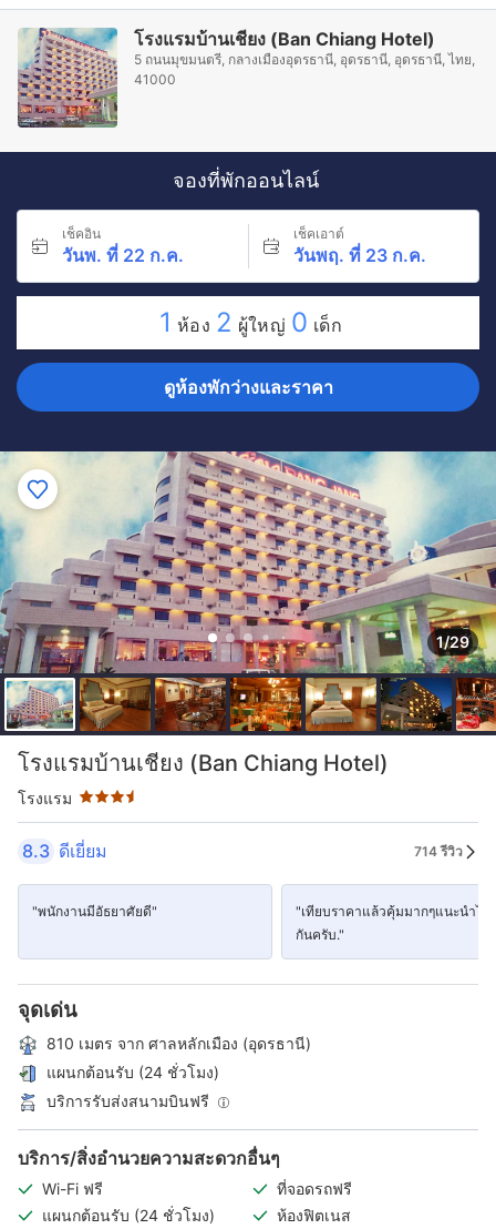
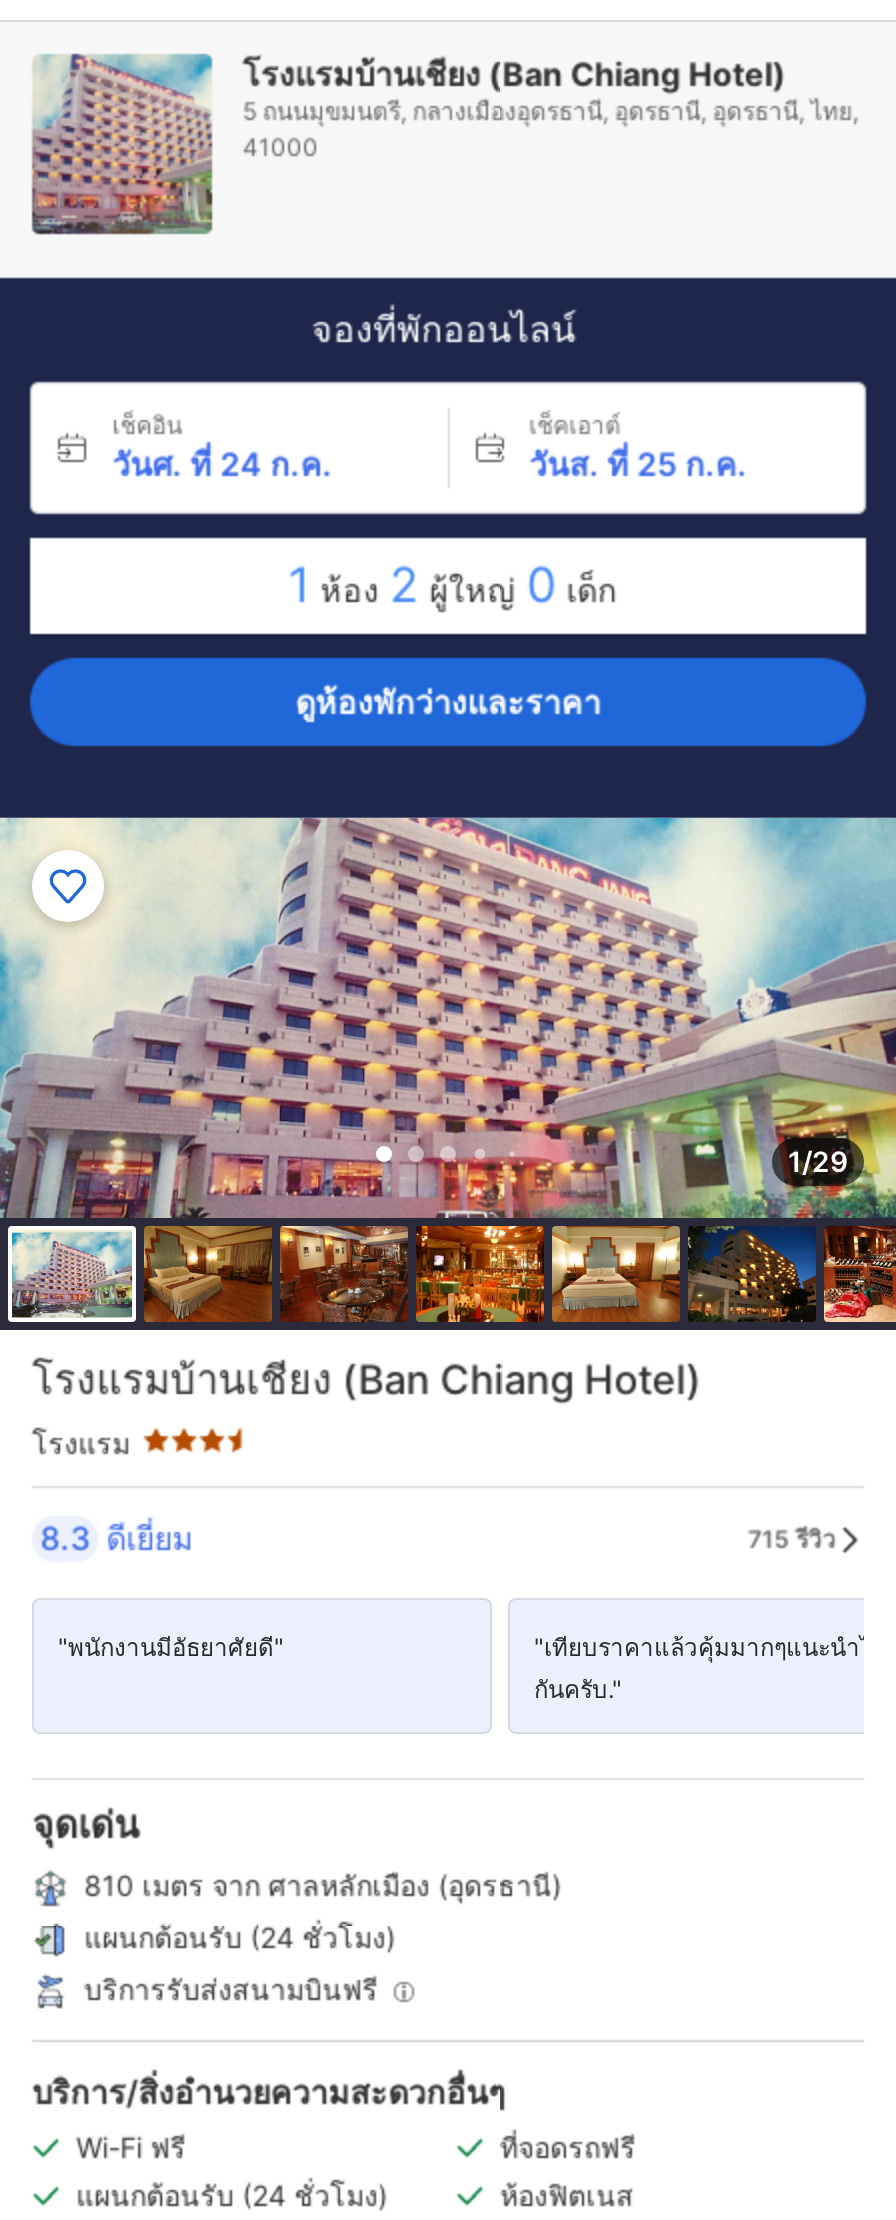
[62,244,184,266] วันพ. ที่ 22 ก.ค. -> [112,444,332,484] วันศ. ที่ 24 ก.ค.
[293,244,426,266] วันพฤ. ที่ 23 ก.ค. -> [529,444,747,484] วันส. ที่ 25 ก.ค.
[414,842,463,859] 714 รีวิว -> [748,1523,836,1553] 715 รีวิว

